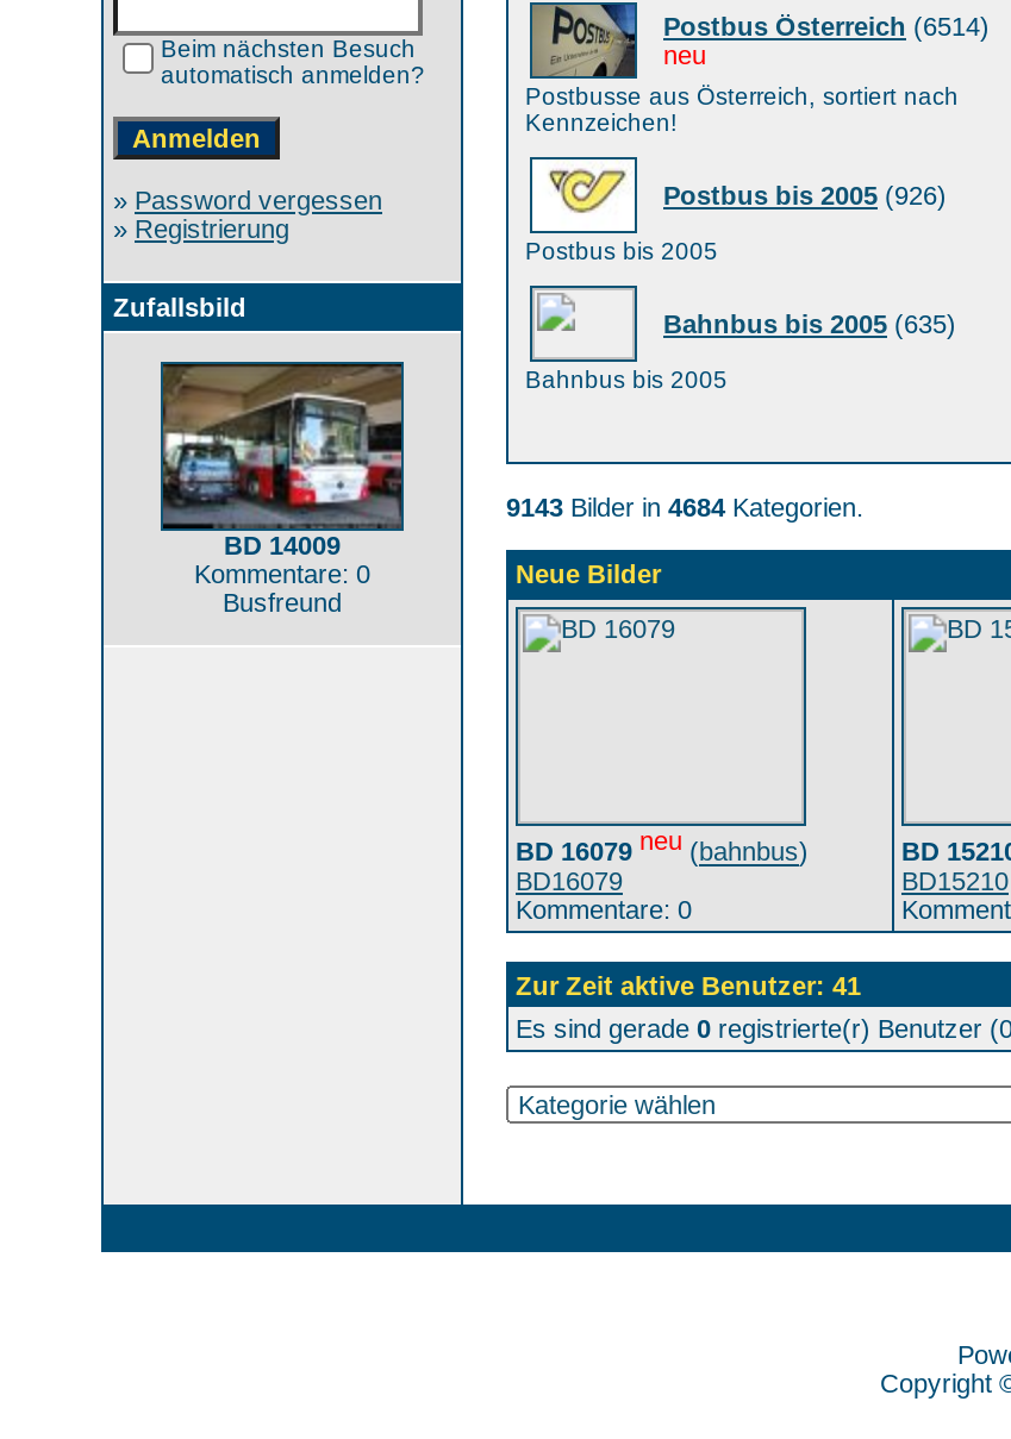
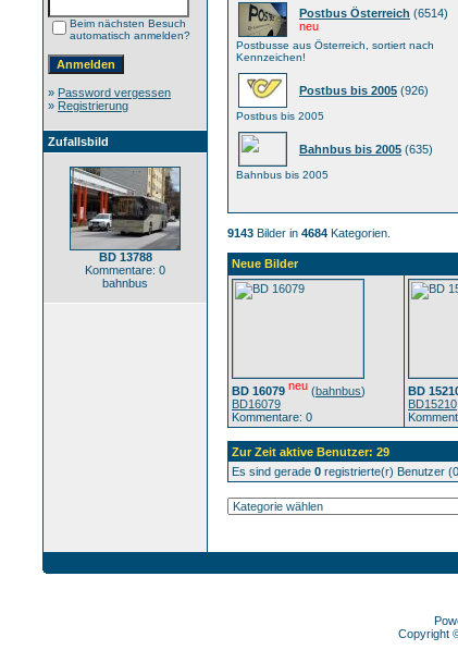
[161,362,404,559] [image] | BD 14009 -> [70,167,181,263] [image] | BD 13788
[223,588,342,617] Busfreund -> [102,277,148,290] bahnbus
[516,971,861,1000] Zur Zeit aktive Benutzer: 41 -> [232,445,389,458] Zur Zeit aktive Benutzer: 29

